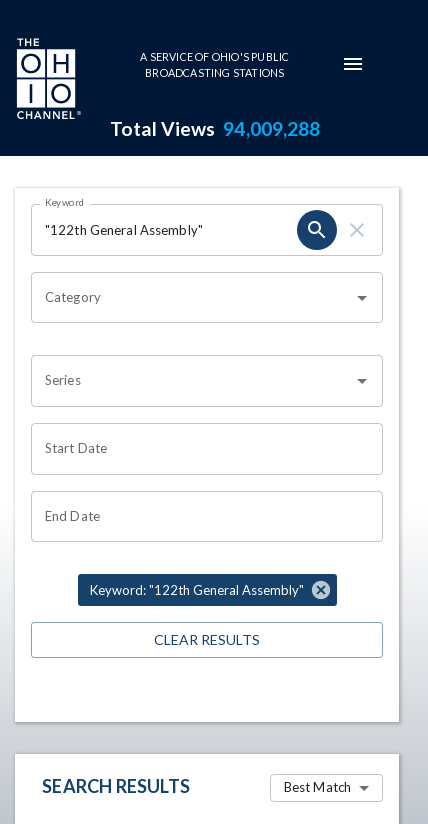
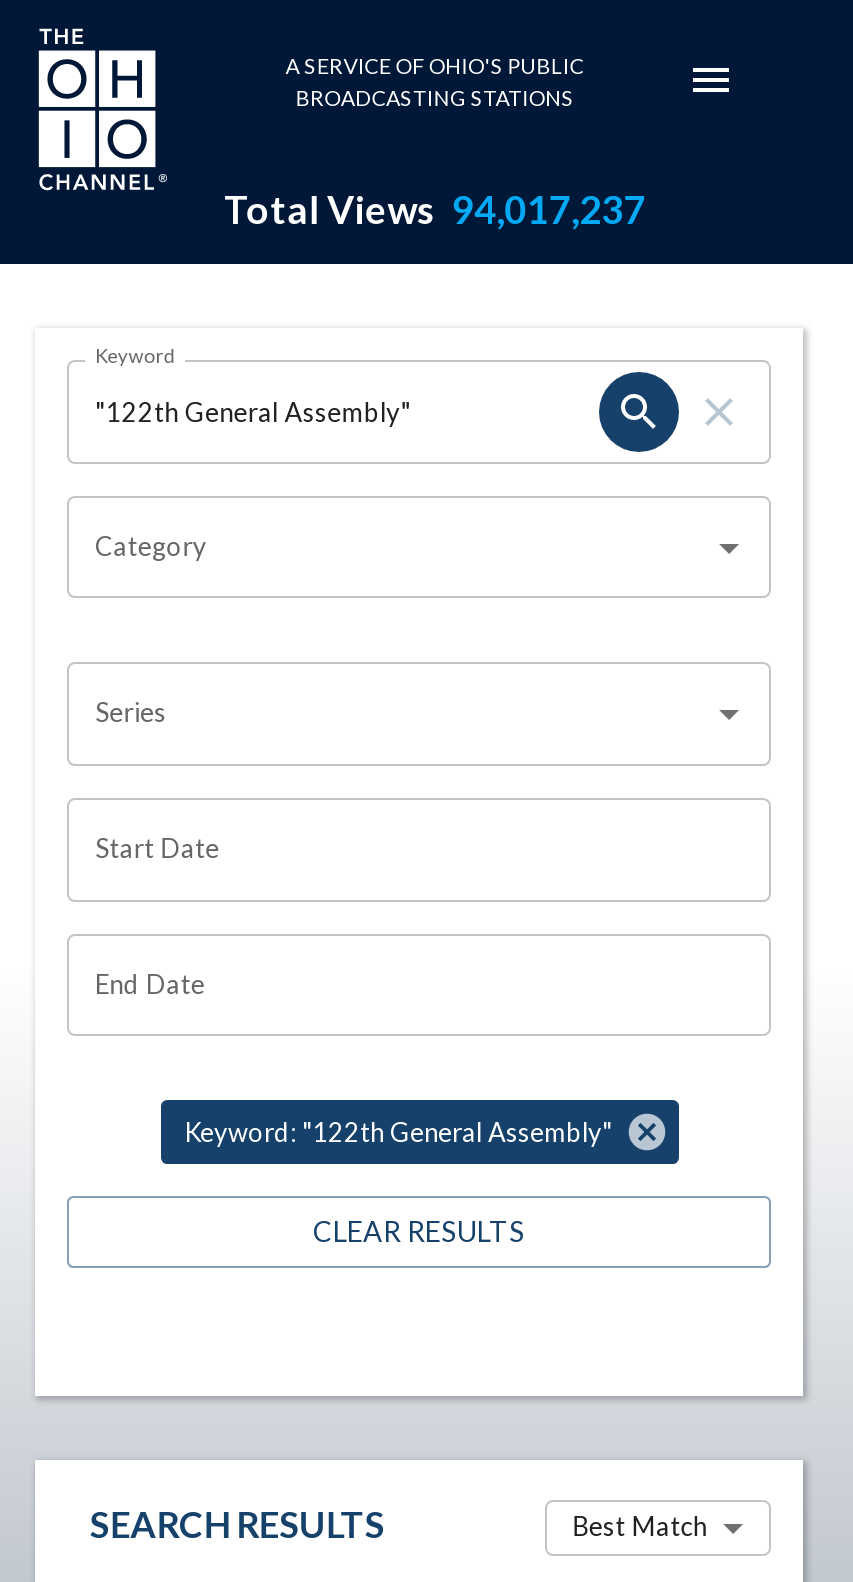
[109,117,320,140] Total Views 94,009,288 -> [224,186,645,232] Total Views 94,017,237

